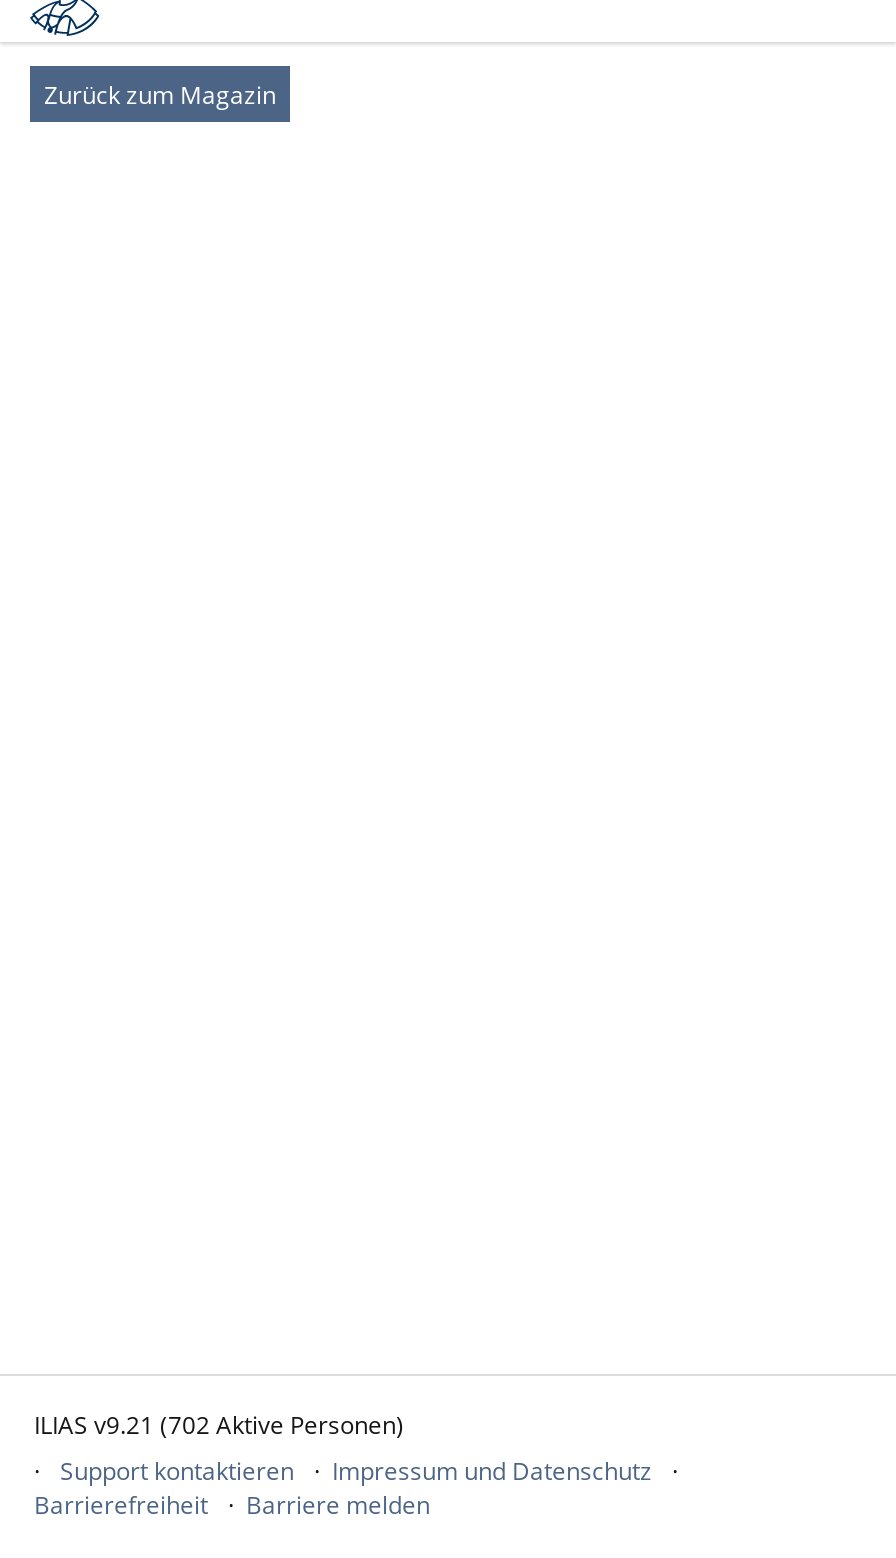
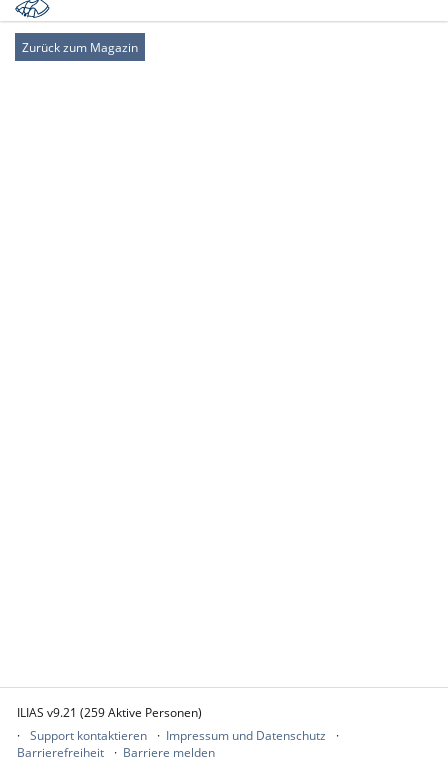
[34,1408,404,1442] ILIAS v9.21 (702 Aktive Personen) -> [17,704,202,721] ILIAS v9.21 (259 Aktive Personen)

